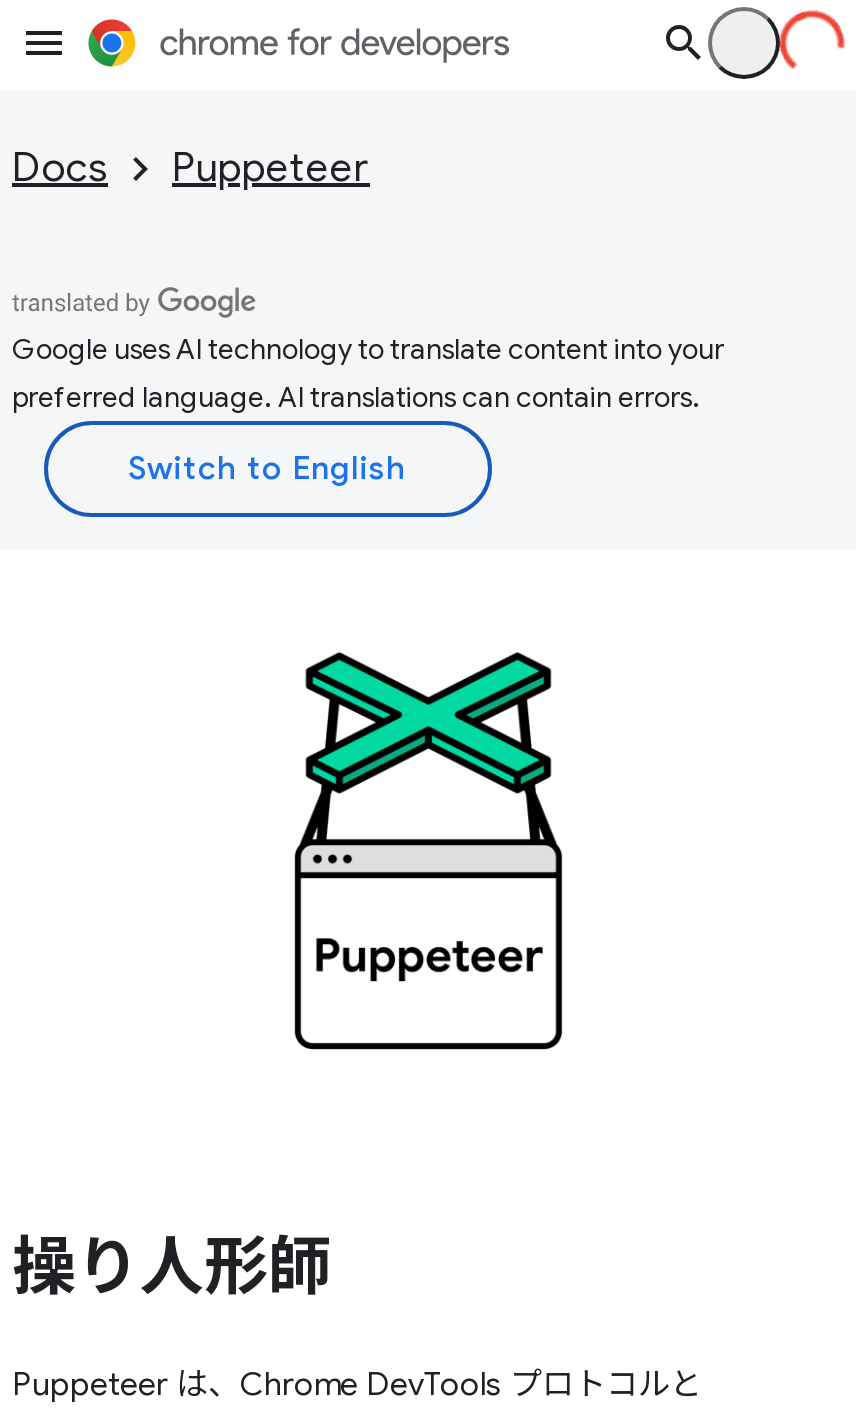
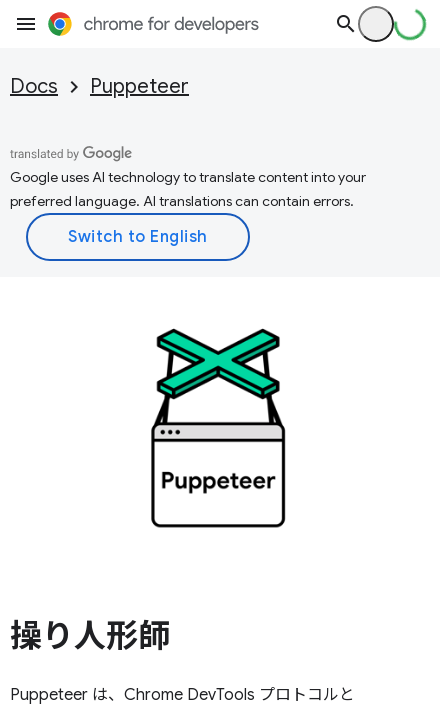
[778,9,846,75] [image] -> [393,8,427,41] [image]

